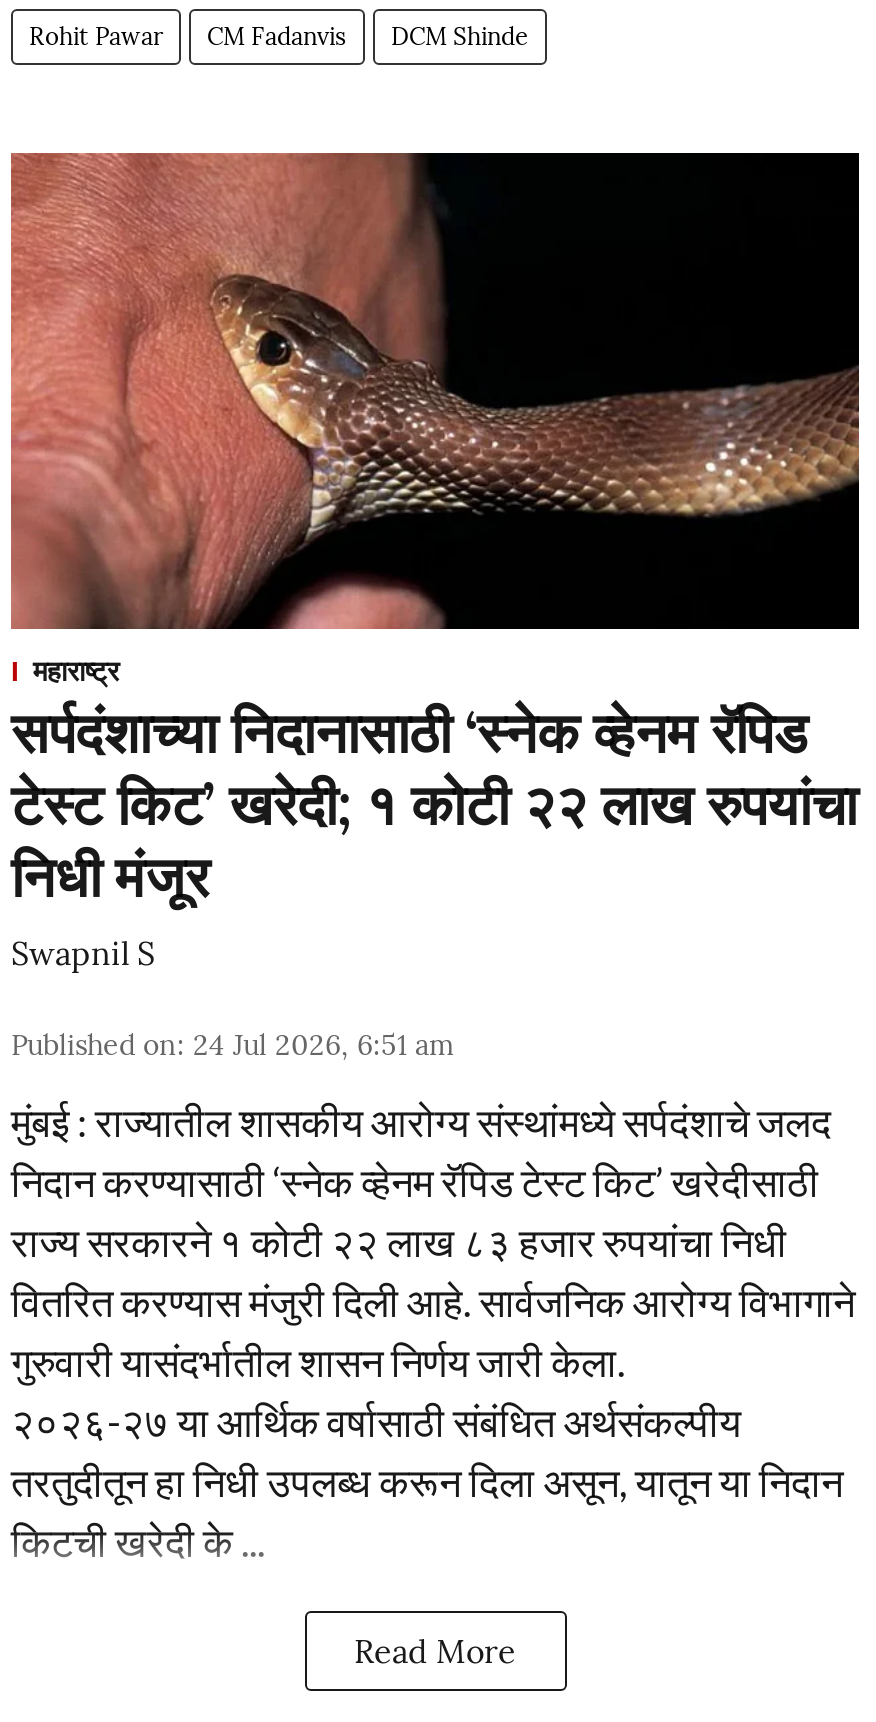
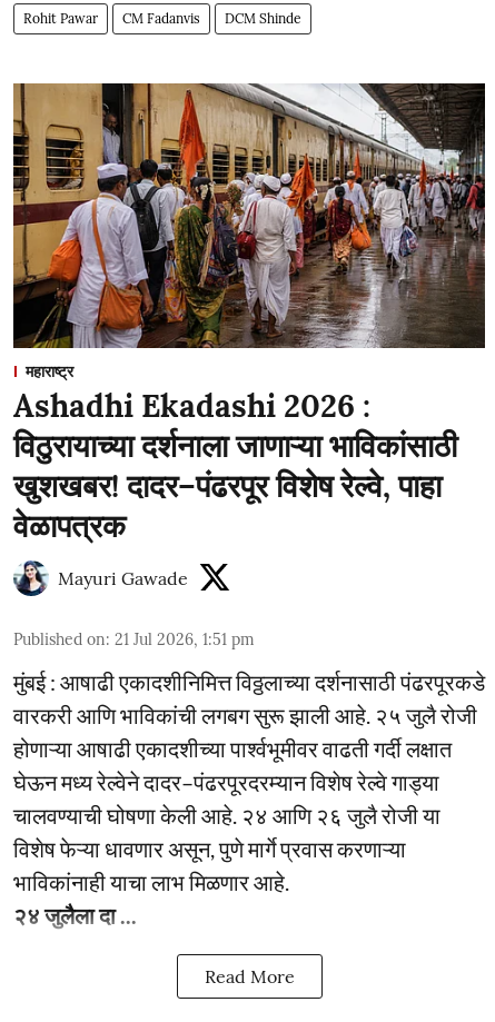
[9,151,859,1565] [image] | सर्पदंशाच्या निदानासाठी ‘स्नेक व्हेनम रॅपिड | टेस्ट किट’ खरेदी; १ कोटी २२ लाख रुपयांचा | निधी मंजूर | Swapnil S | Published on: 24 Jul 2026, 6:51 am | मुंबई : राज्यातील शासकीय आरोग्य संस्थांमध्ये सर्पदंशाचे जलद | निदान करण्यासाठी ‘स्नेक व्हेनम रॅपिड टेस्ट किट’ खरेदीसाठी | राज्य सरकारने १ कोटी २२ लाख ८३ हजार रुपयांचा निधी | वितरित करण्यास मंजुरी दिली आहे. सार्वजनिक आरोग्य विभागाने | गुरुवारी यासंदर्भातील शासन निर्णय जारी केला. | २०२६-२७ या आर्थिक वर्षासाठी संबंधित अर्थसंकल्पीय | तरतुदीतून हा निधी उपलब्ध करून दिला असून, यातून या निदान | किटची खरेदी के ... -> [12,82,485,929] [image] | Ashadhi Ekadashi 2026 : | विठुरायाच्या दर्शनाला जाणाऱ्या भाविकांसाठी | खुशखबर! दादर–पंढरपूर विशेष रेल्वे, पाहा | वेळापत्रक | Mayuri Gawade | Published on: 21 Jul 2026, 1:51 pm | मुंबई : आषाढी एकादशीनिमित्त विठ्ठलाच्या दर्शनासाठी पंढरपूरकडे | वारकरी आणि भाविकांची लगबग सुरू झाली आहे. २५ जुलै रोजी | होणाऱ्या आषाढी एकादशीच्या पार्श्वभूमीवर वाढती गर्दी लक्षात | घेऊन मध्य रेल्वेने दादर–पंढरपूरदरम्यान विशेष रेल्वे गाड्या | चालवण्याची घोषणा केली आहे. २४ आणि २६ जुलै रोजी या | विशेष फेऱ्या धावणार असून, पुणे मार्गे प्रवास करणाऱ्या | भाविकांनाही याचा लाभ मिळणार आहे. | २४ जुलैला दा ...

